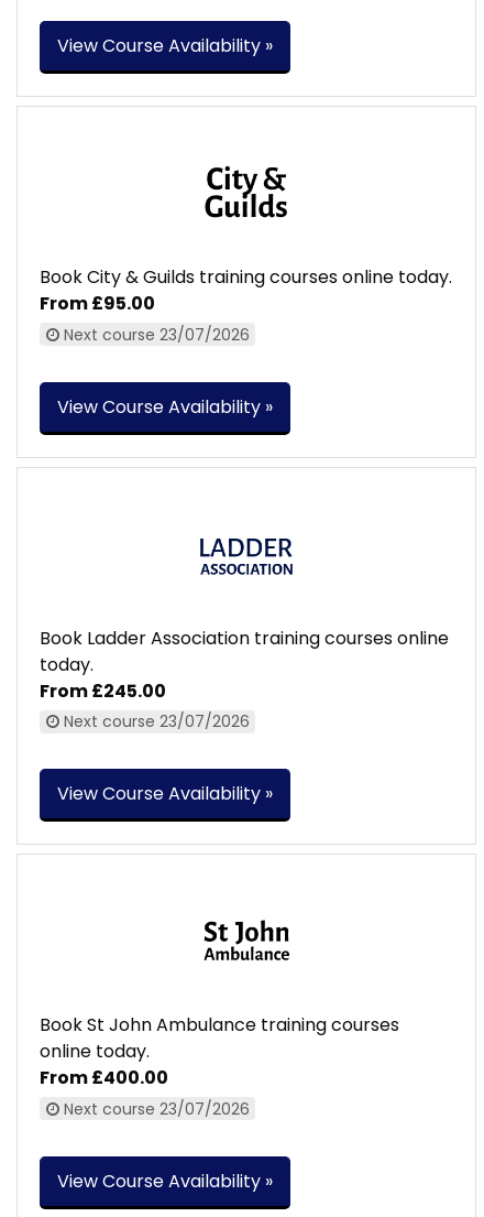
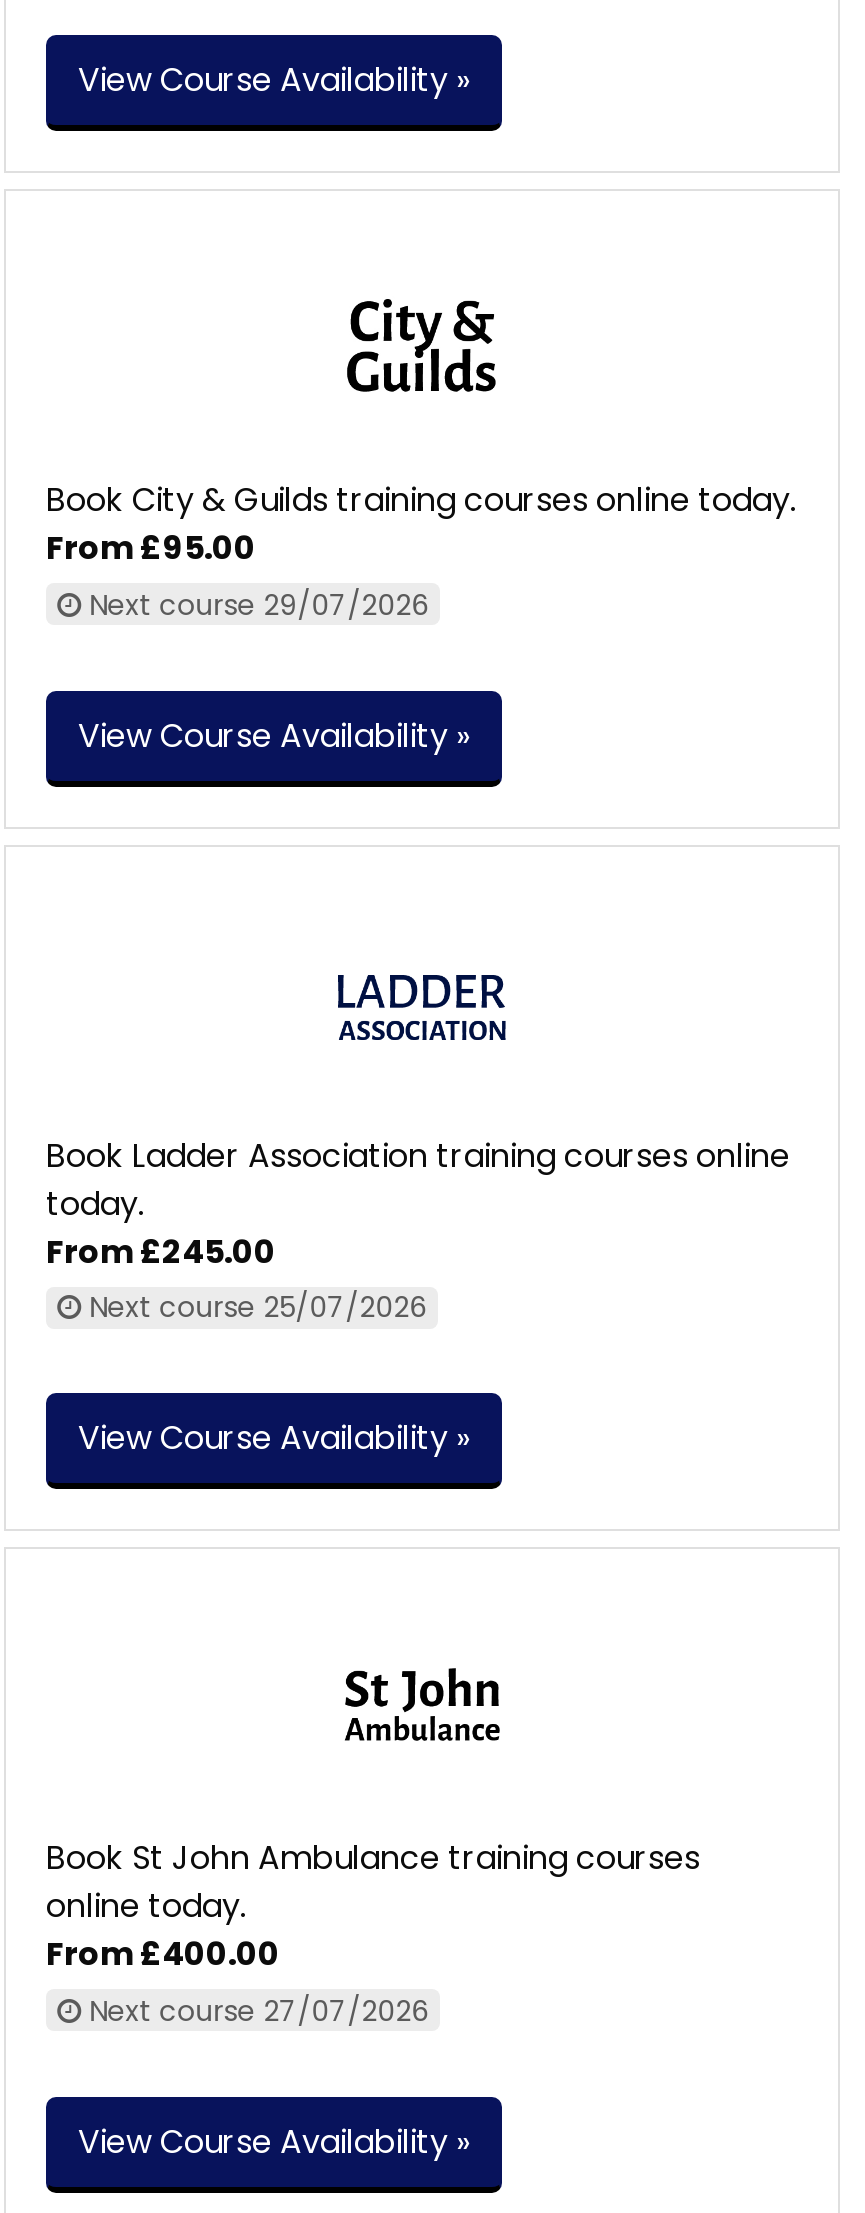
[59,323,249,345] Next course 23/07/2026 -> [81,584,429,624] Next course 29/07/2026
[59,710,249,733] Next course 23/07/2026 -> [81,1287,427,1327] Next course 25/07/2026
[59,1098,249,1120] Next course 23/07/2026 -> [81,1990,429,2030] Next course 27/07/2026

